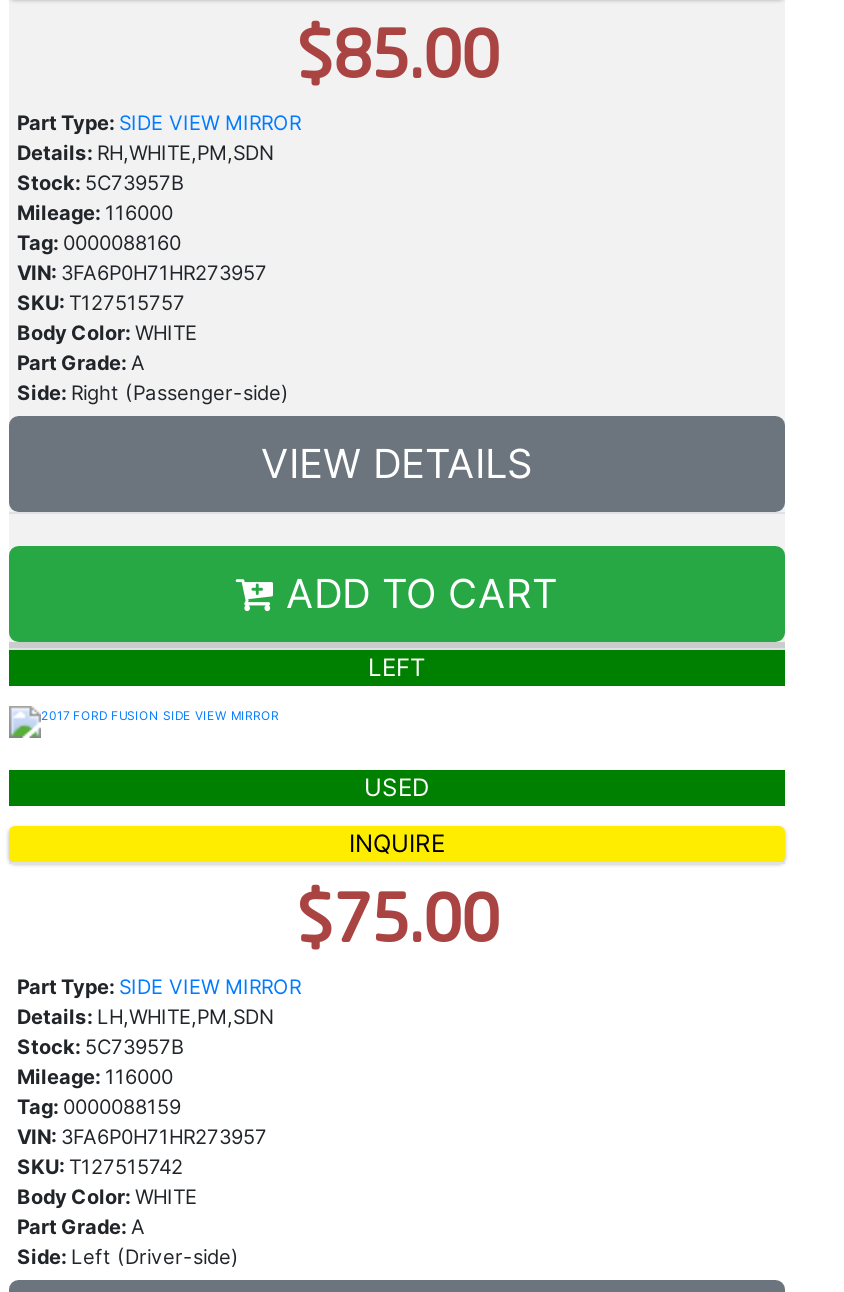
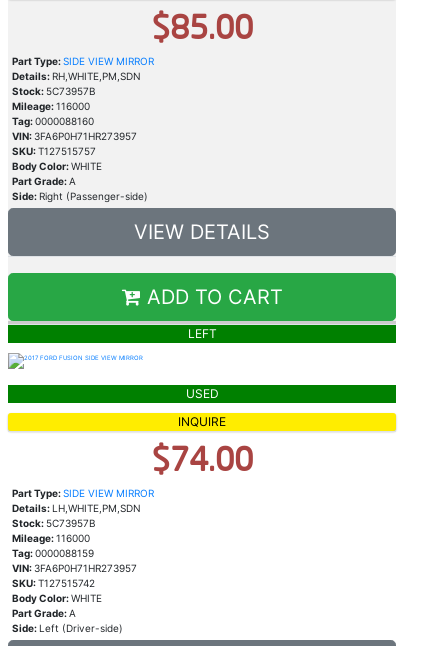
[295,881,499,957] $75.00 -> [151,440,253,478] $74.00

